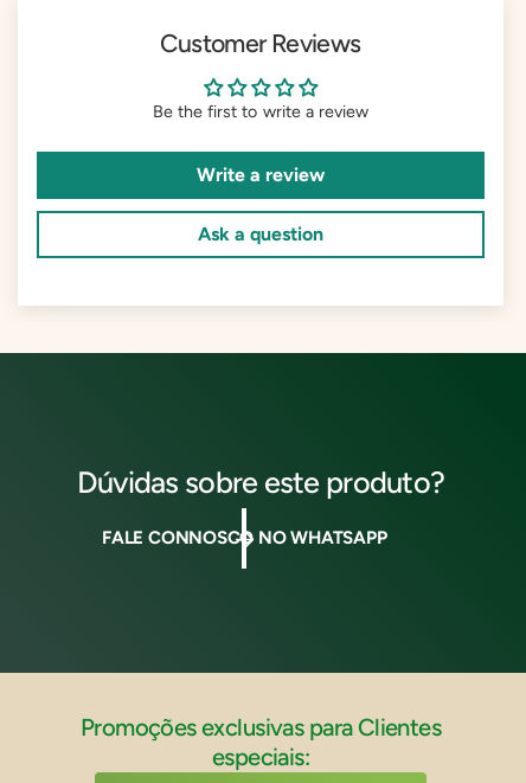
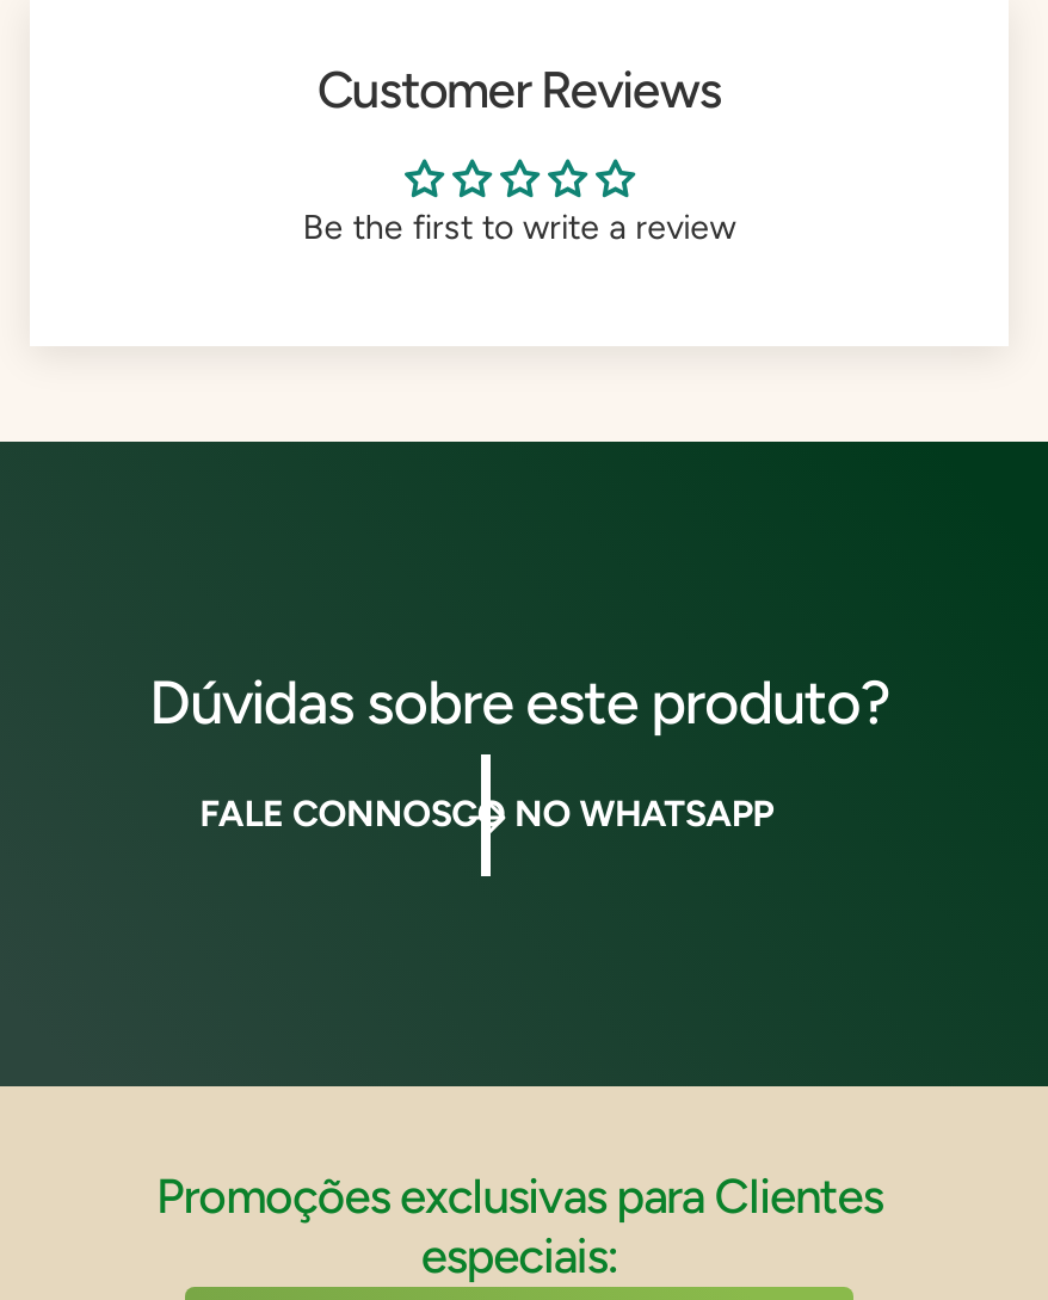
[197,163,325,245] Write a review | Ask a question -> none

